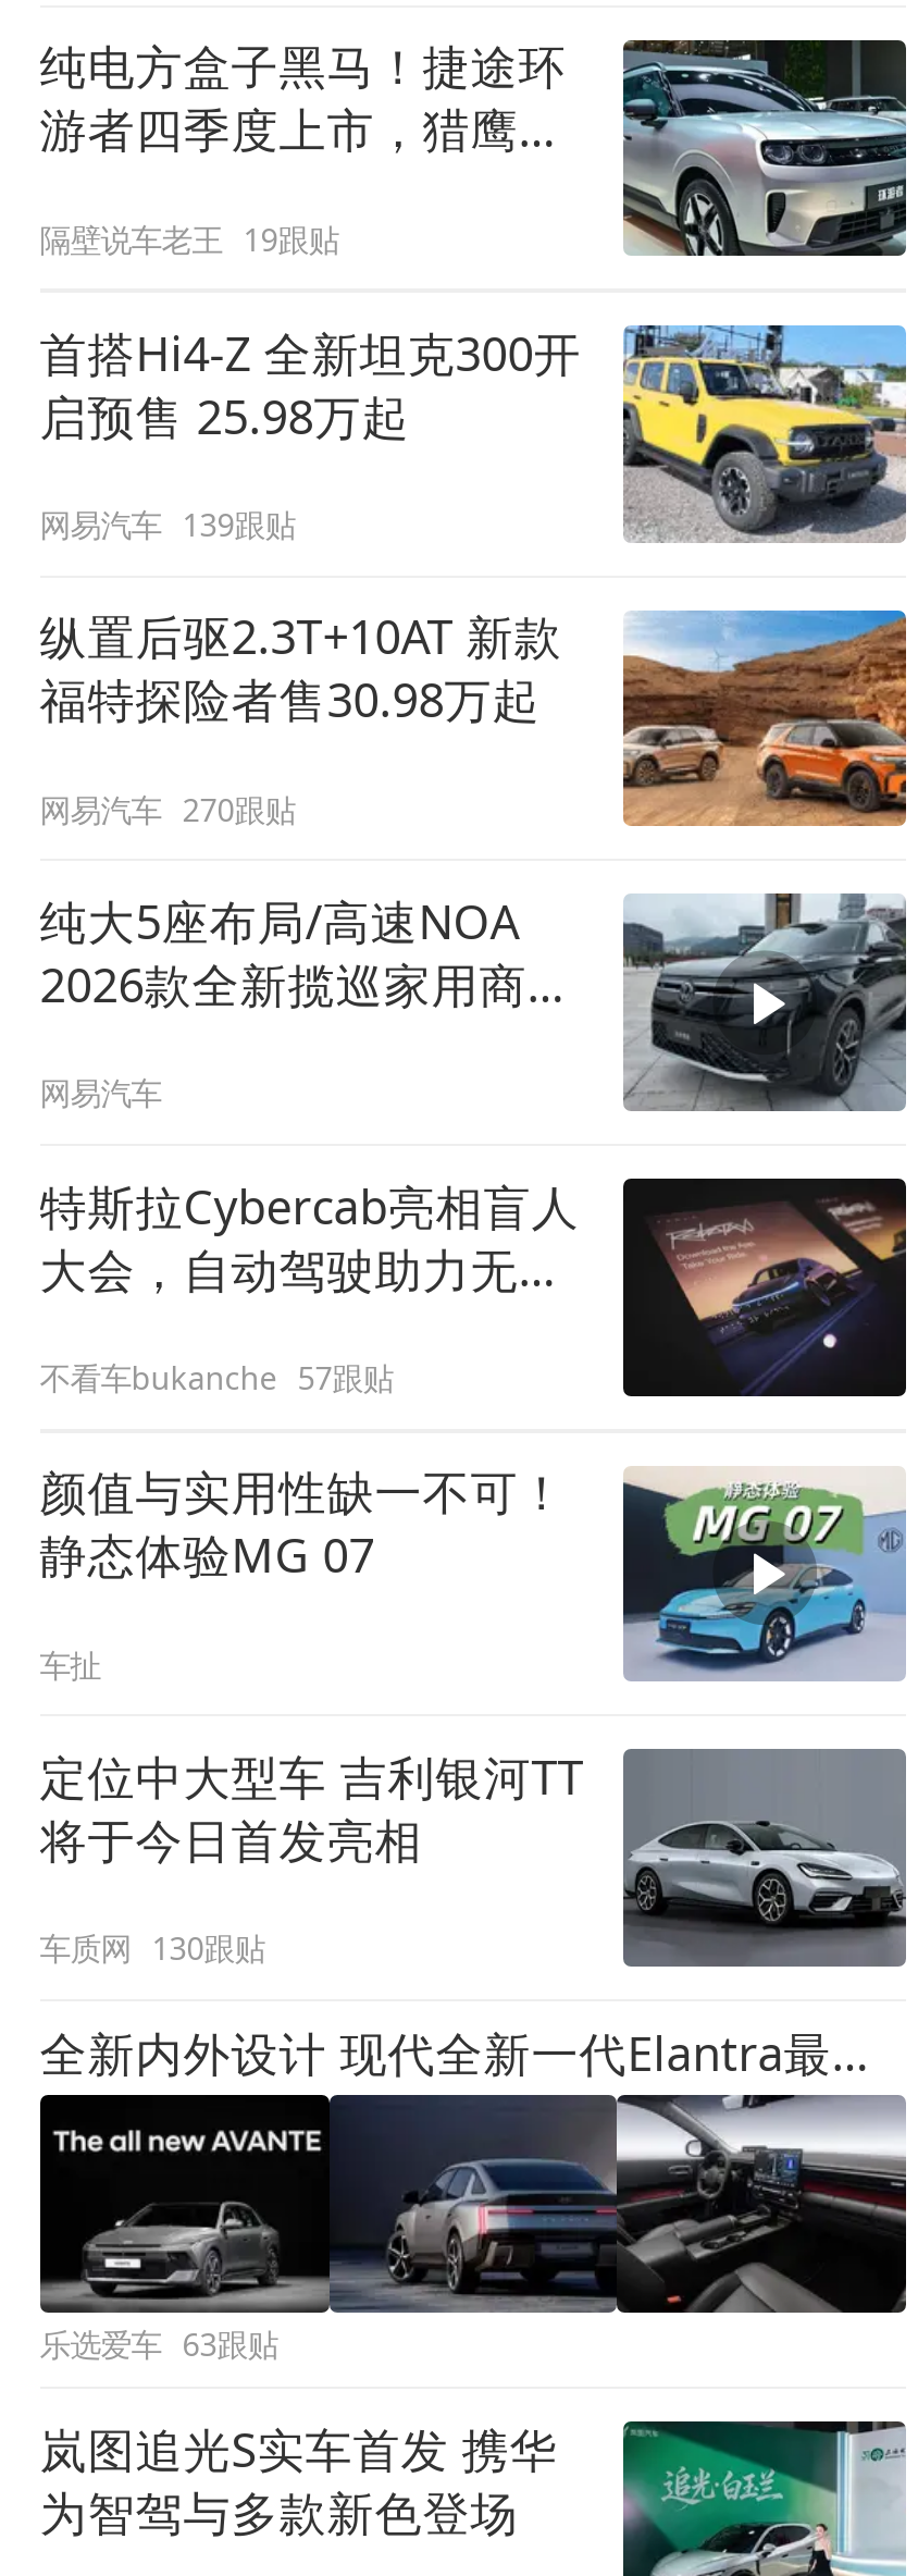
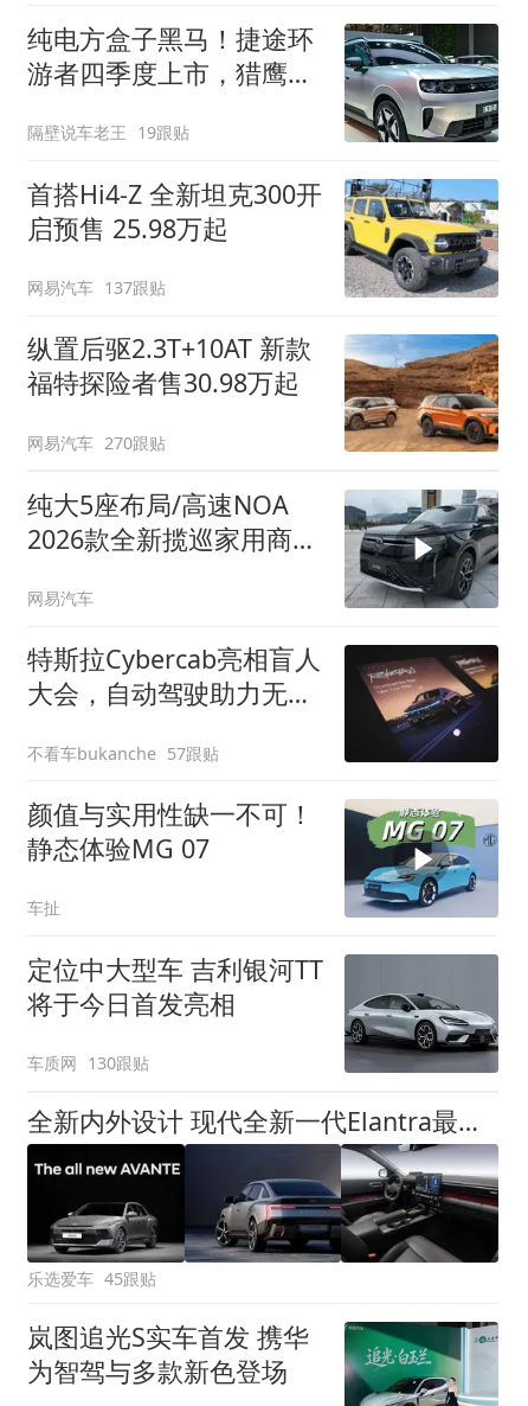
[40,504,295,545] 网易汽车 139跟贴 -> [27,276,166,299] 网易汽车 137跟贴
[40,2322,278,2364] 乐选爱车 63跟贴 -> [27,1268,157,1290] 乐选爱车 45跟贴

